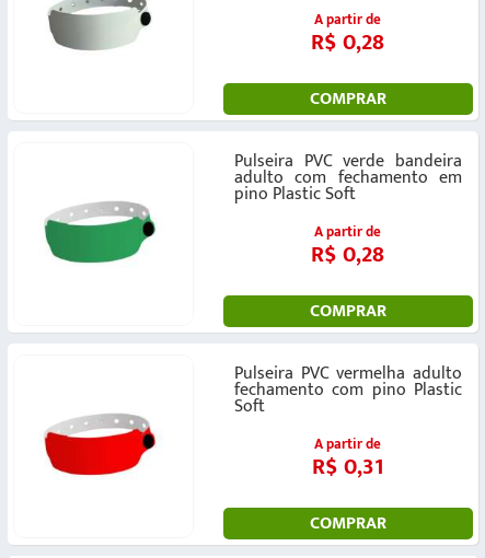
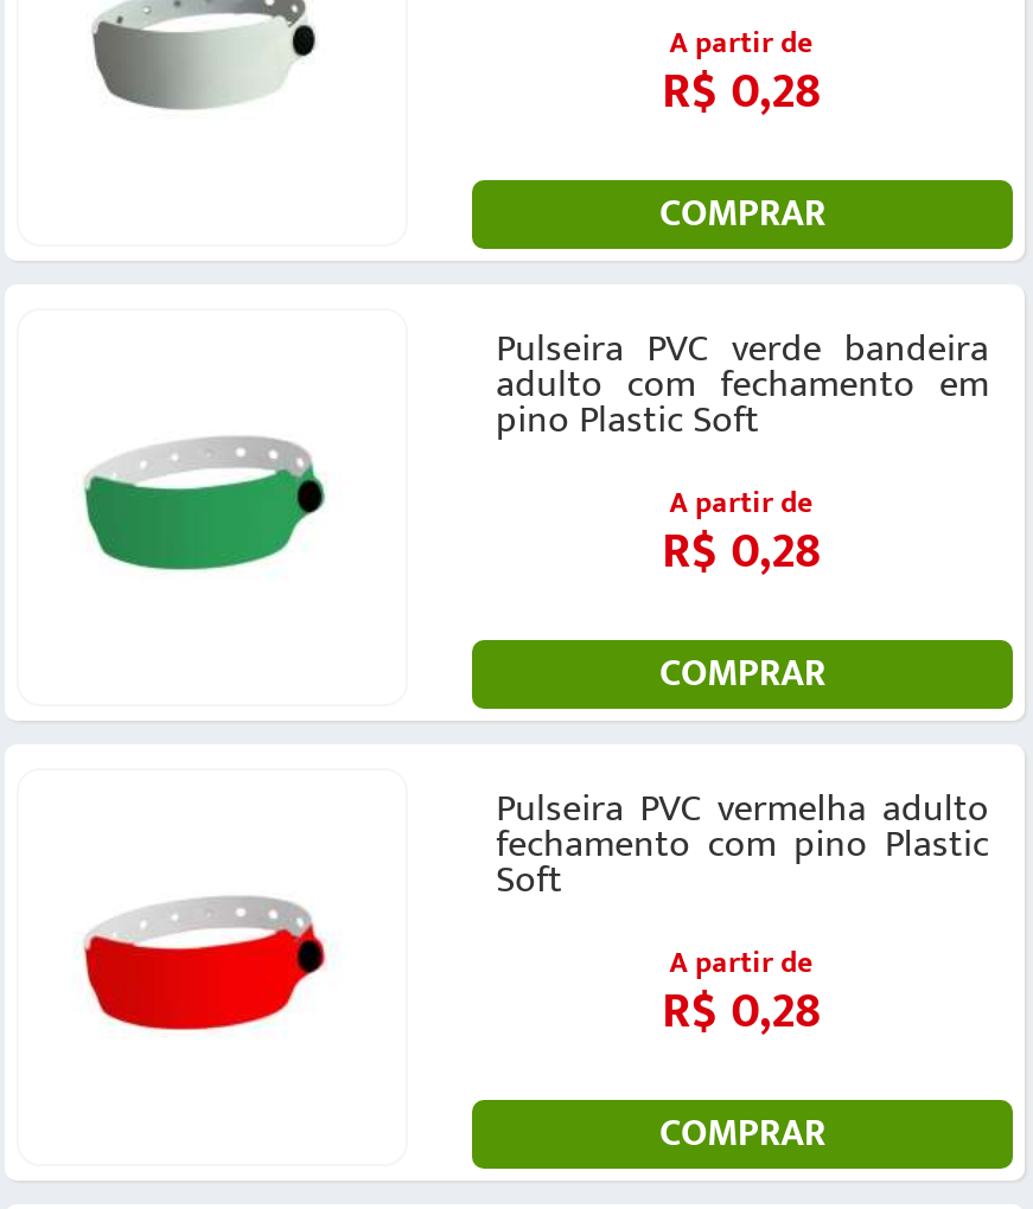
[312,447,384,486] R$ 0,31 -> [662,969,821,1052] R$ 0,28

